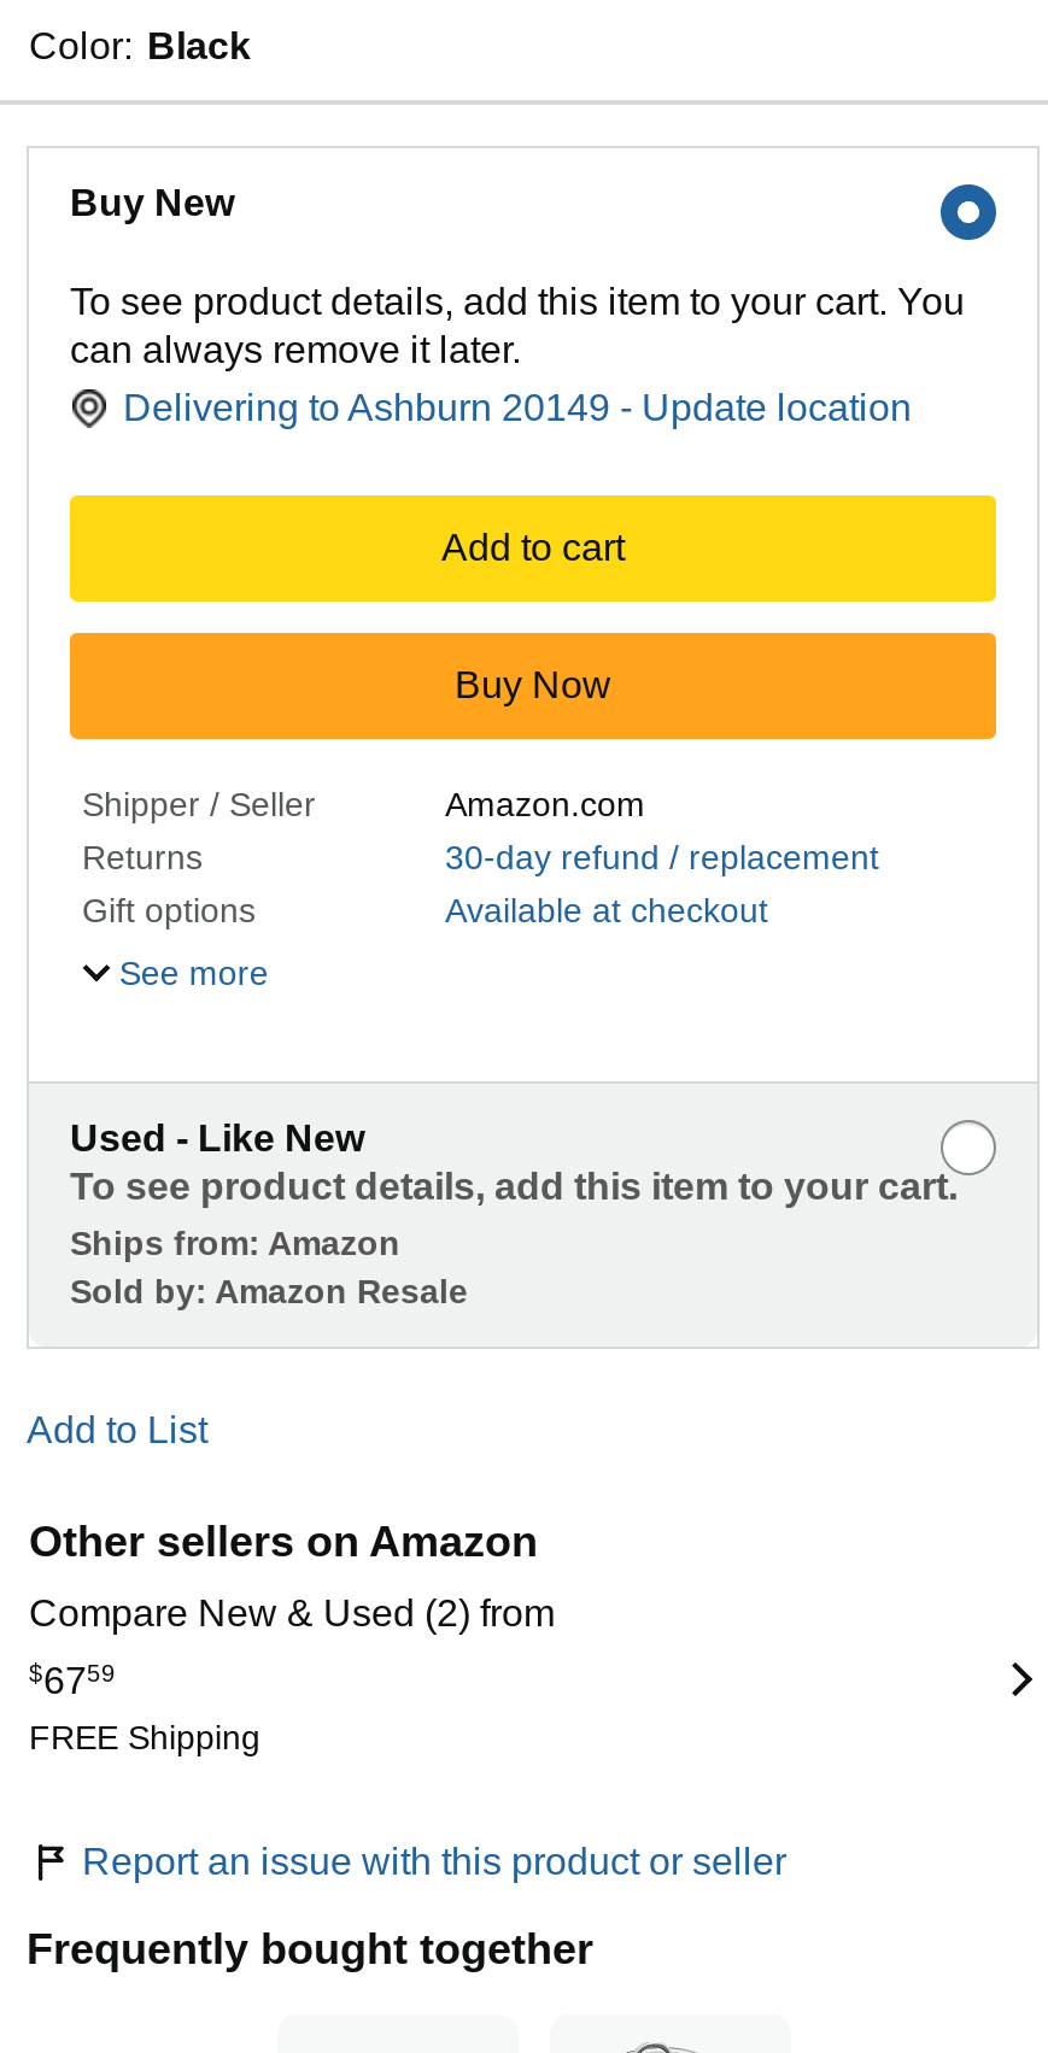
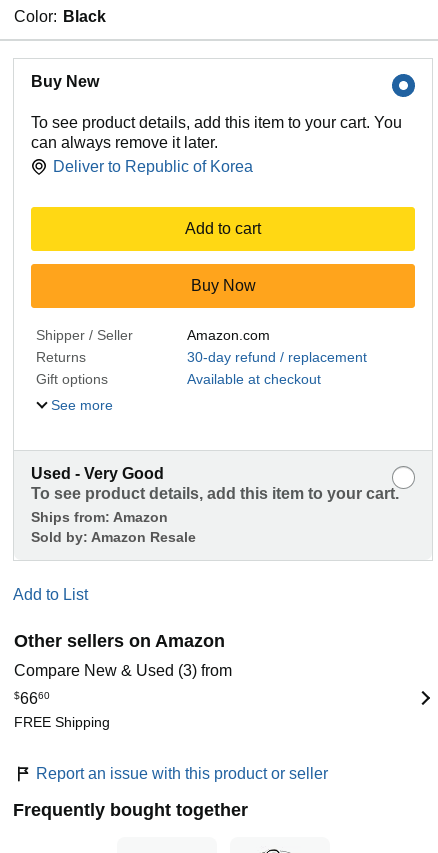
[123,388,912,429] Delivering to Ashburn 20149 - Update location -> [53,158,253,175] Deliver to Republic of Korea
[70,1118,364,1159] Used - Like New -> [31,465,164,482] Used - Very Good
[29,1594,555,1635] Compare New & Used (2) from -> [14,662,232,679] Compare New & Used (3) from
[29,1661,116,1702] $6759 -> [14,690,50,707] $6660

